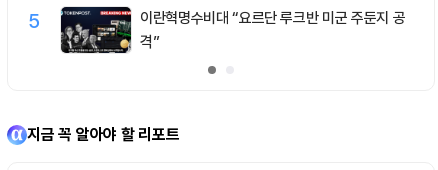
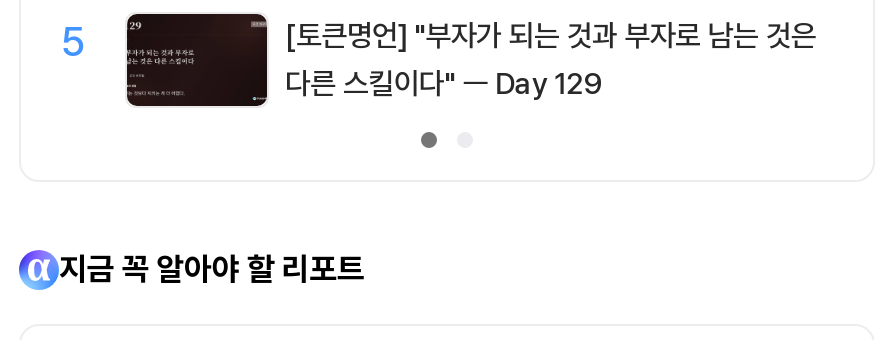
[60,7,405,54] [image] | 이란혁명수비대 “요르단 루크반 미군 주둔지 공 | 격” -> [125,14,816,104] [image] | [토큰명언] "부자가 되는 것과 부자로 남는 것은 | 다른 스킬이다" ㅡ Day 129

